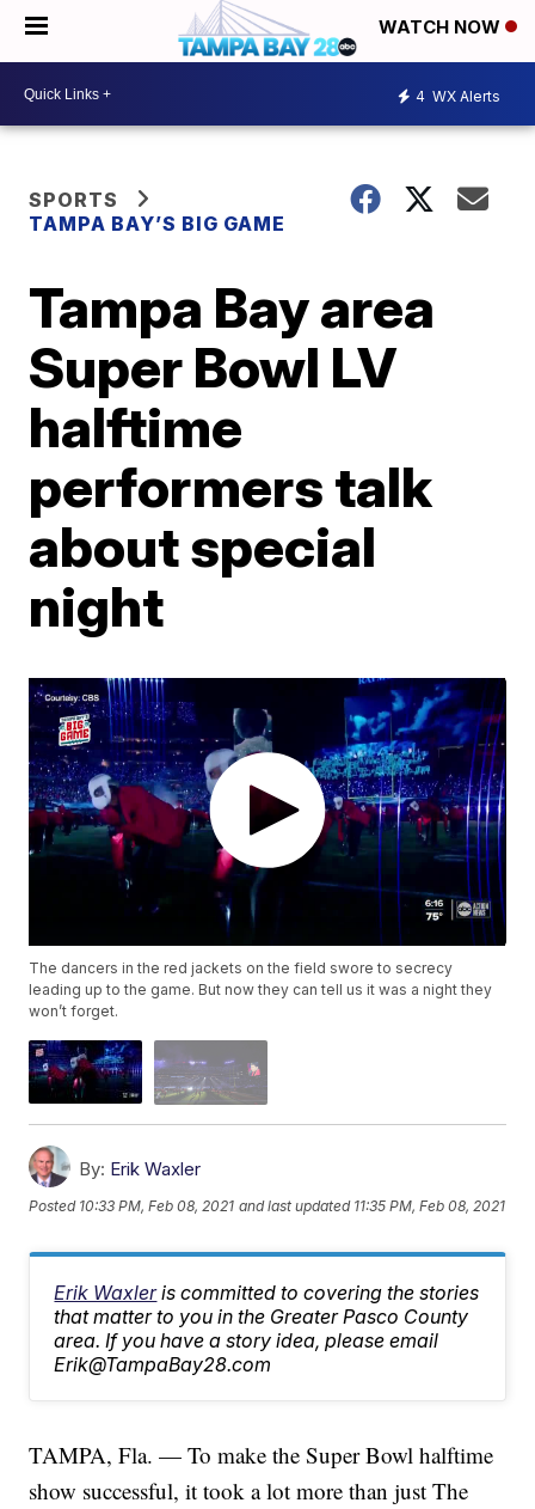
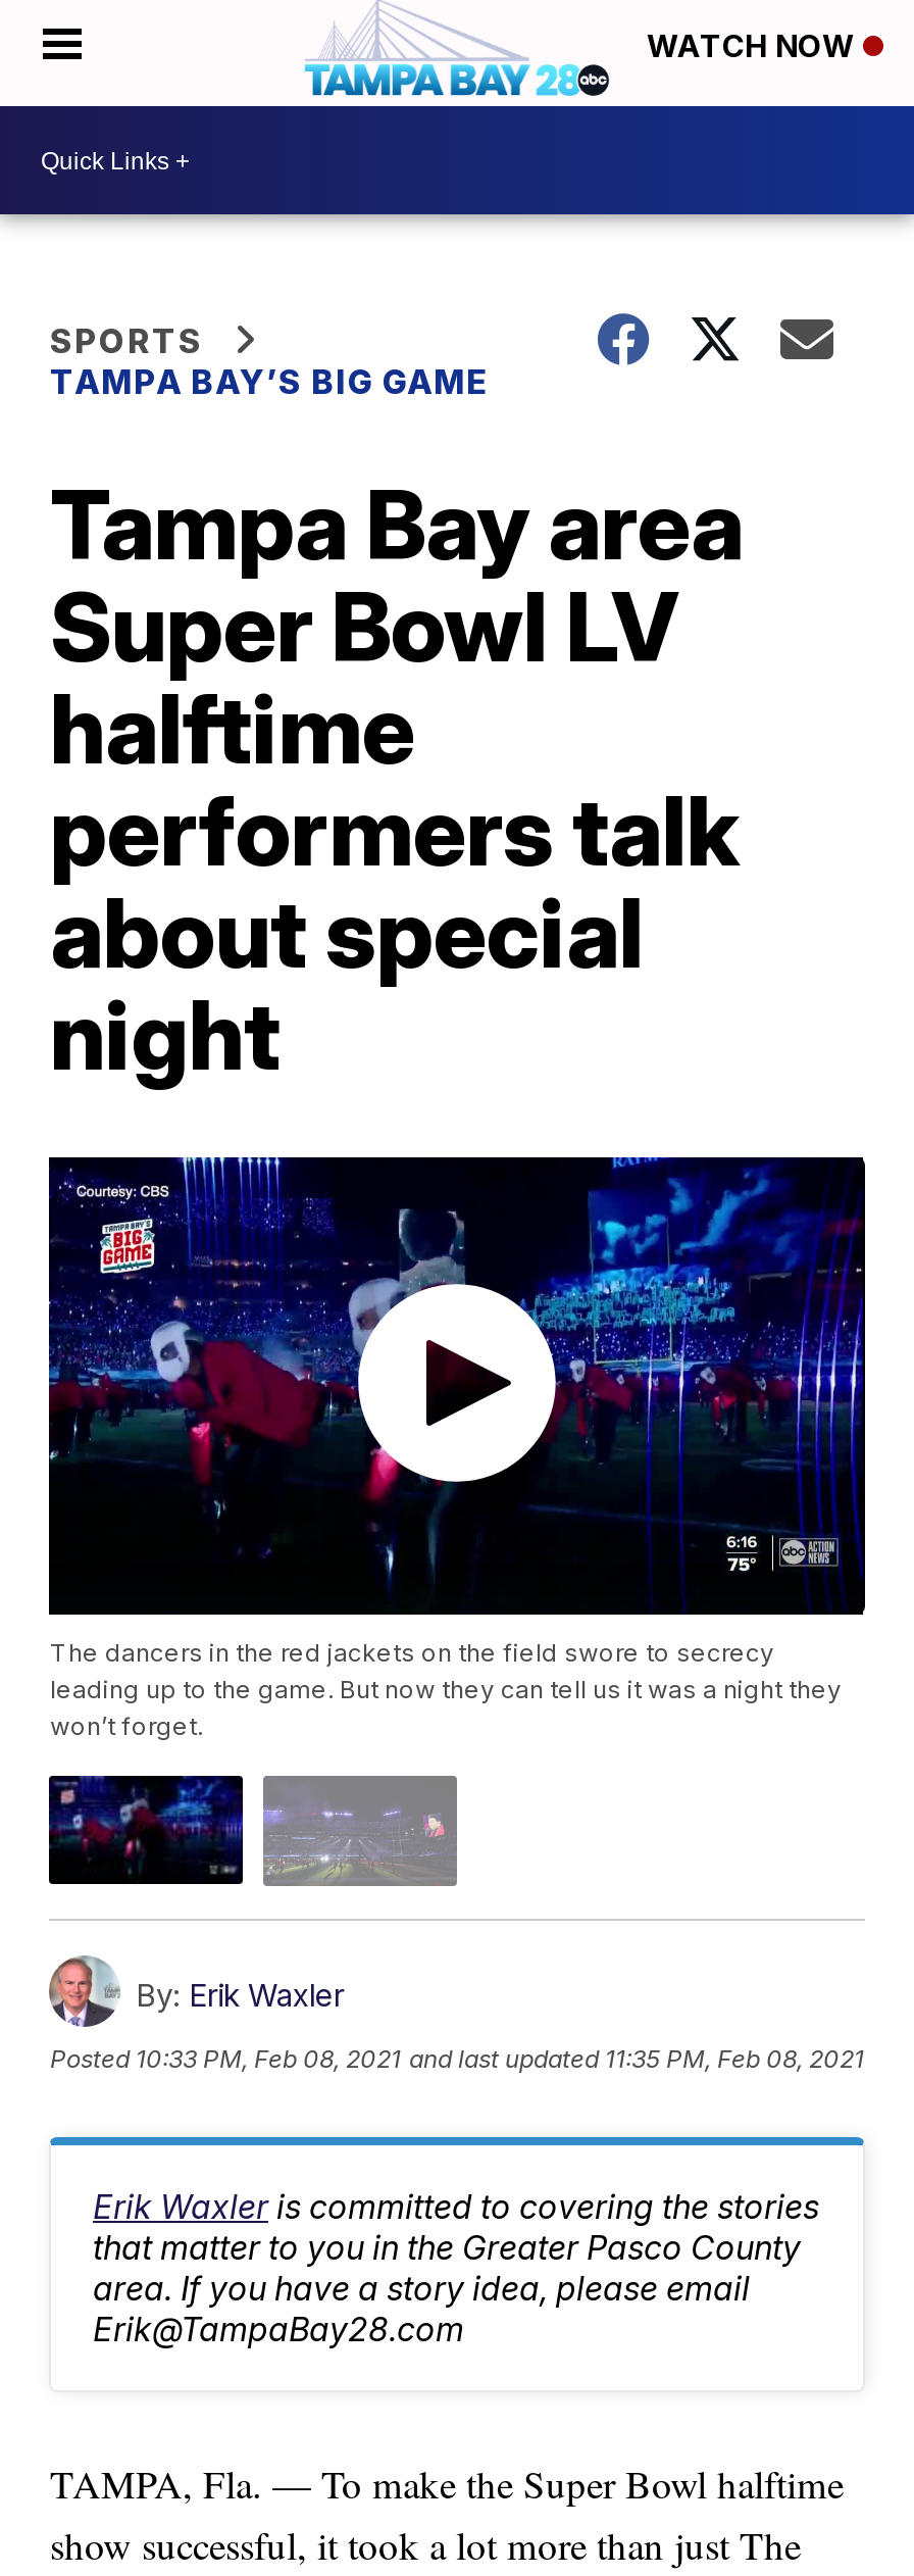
[416,87,500,105] 4 WX Alerts -> none

